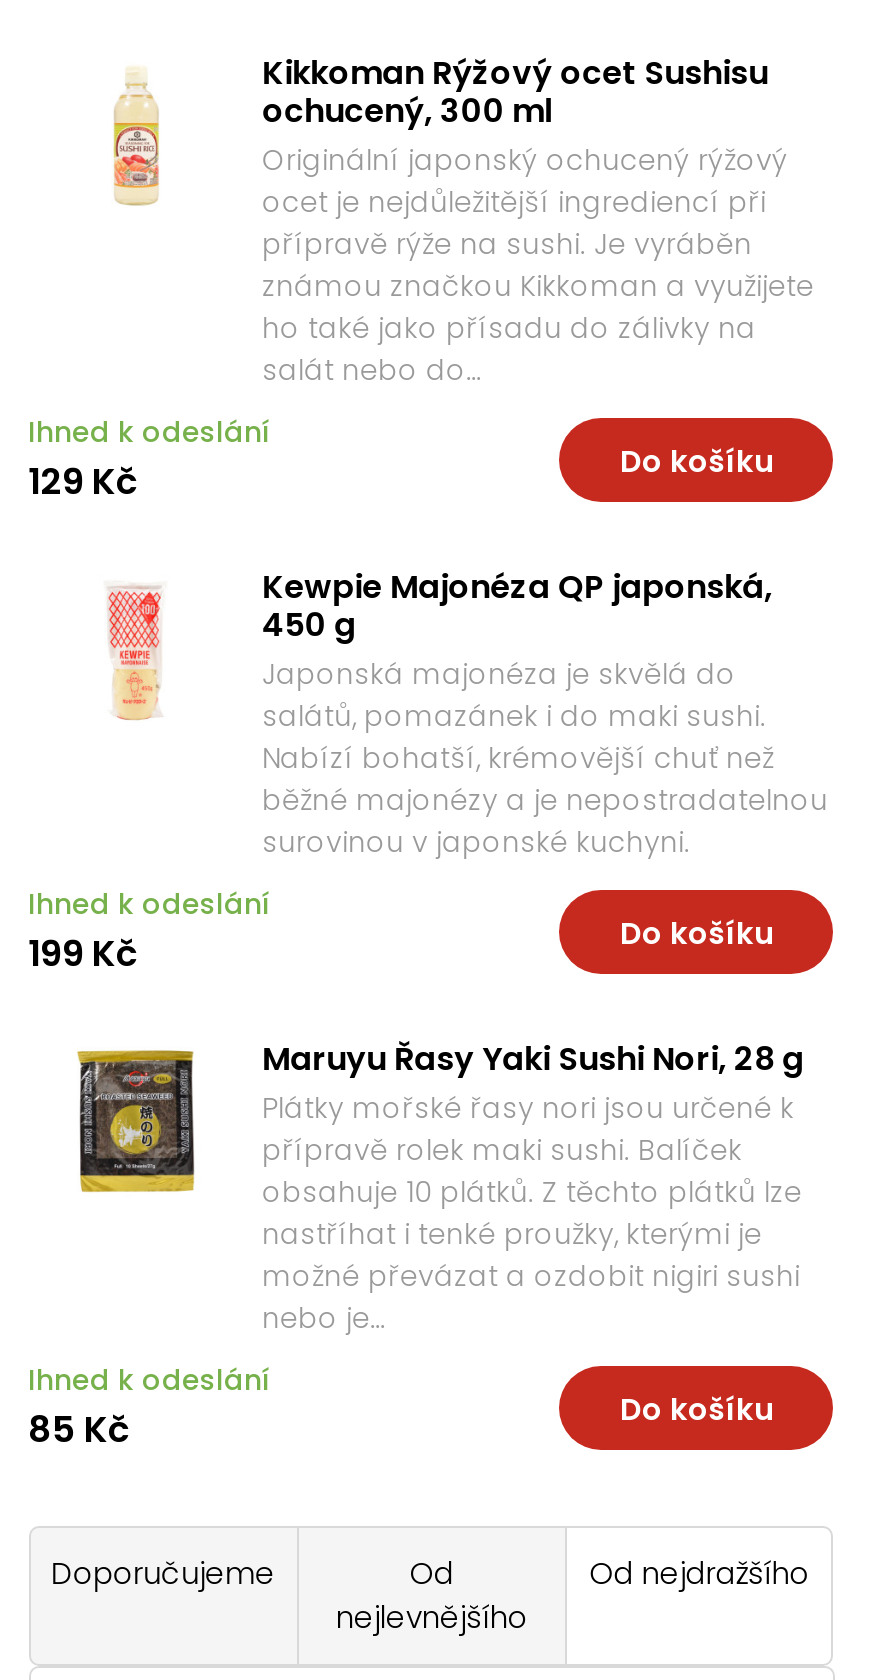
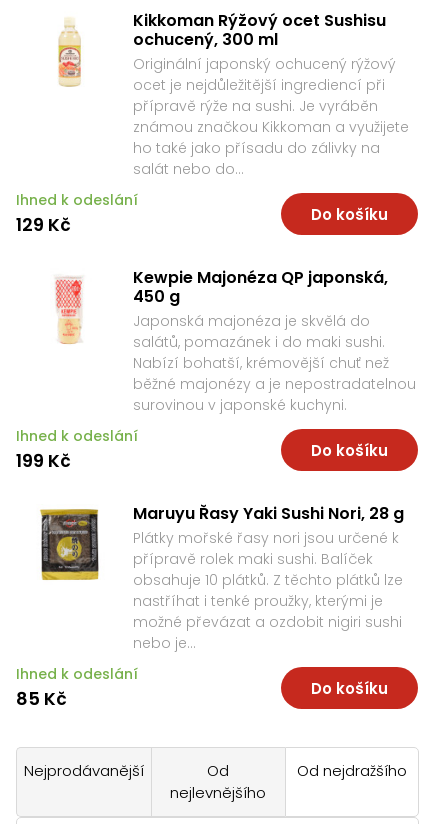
[51,1552,275,1594] Doporučujeme -> [23,760,143,781] Nejprodávanější

